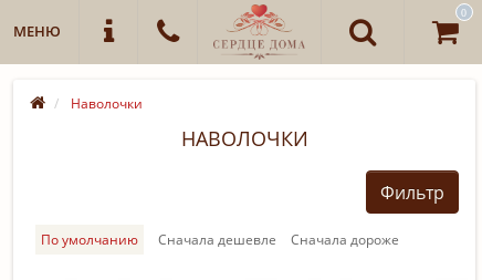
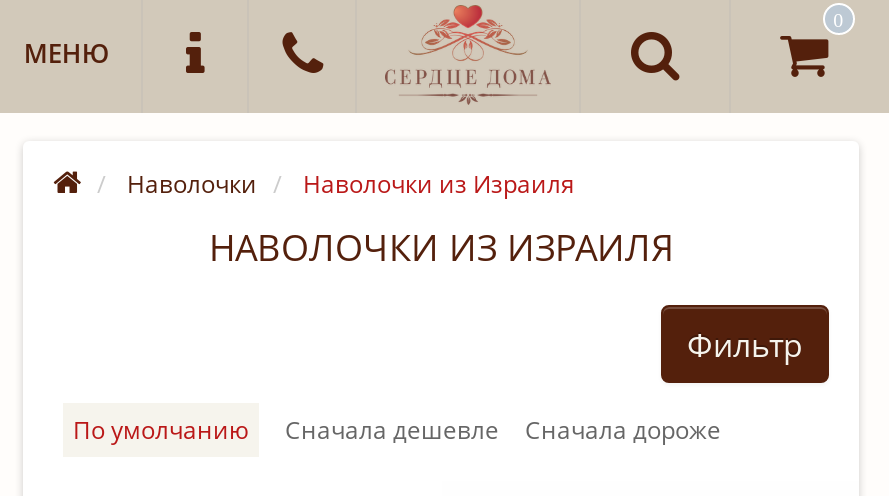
[181,125,308,152] НАВОЛОЧКИ -> [209,167,673,271] Наволочки из Израиля | НАВОЛОЧКИ ИЗ ИЗРАИЛЯ

